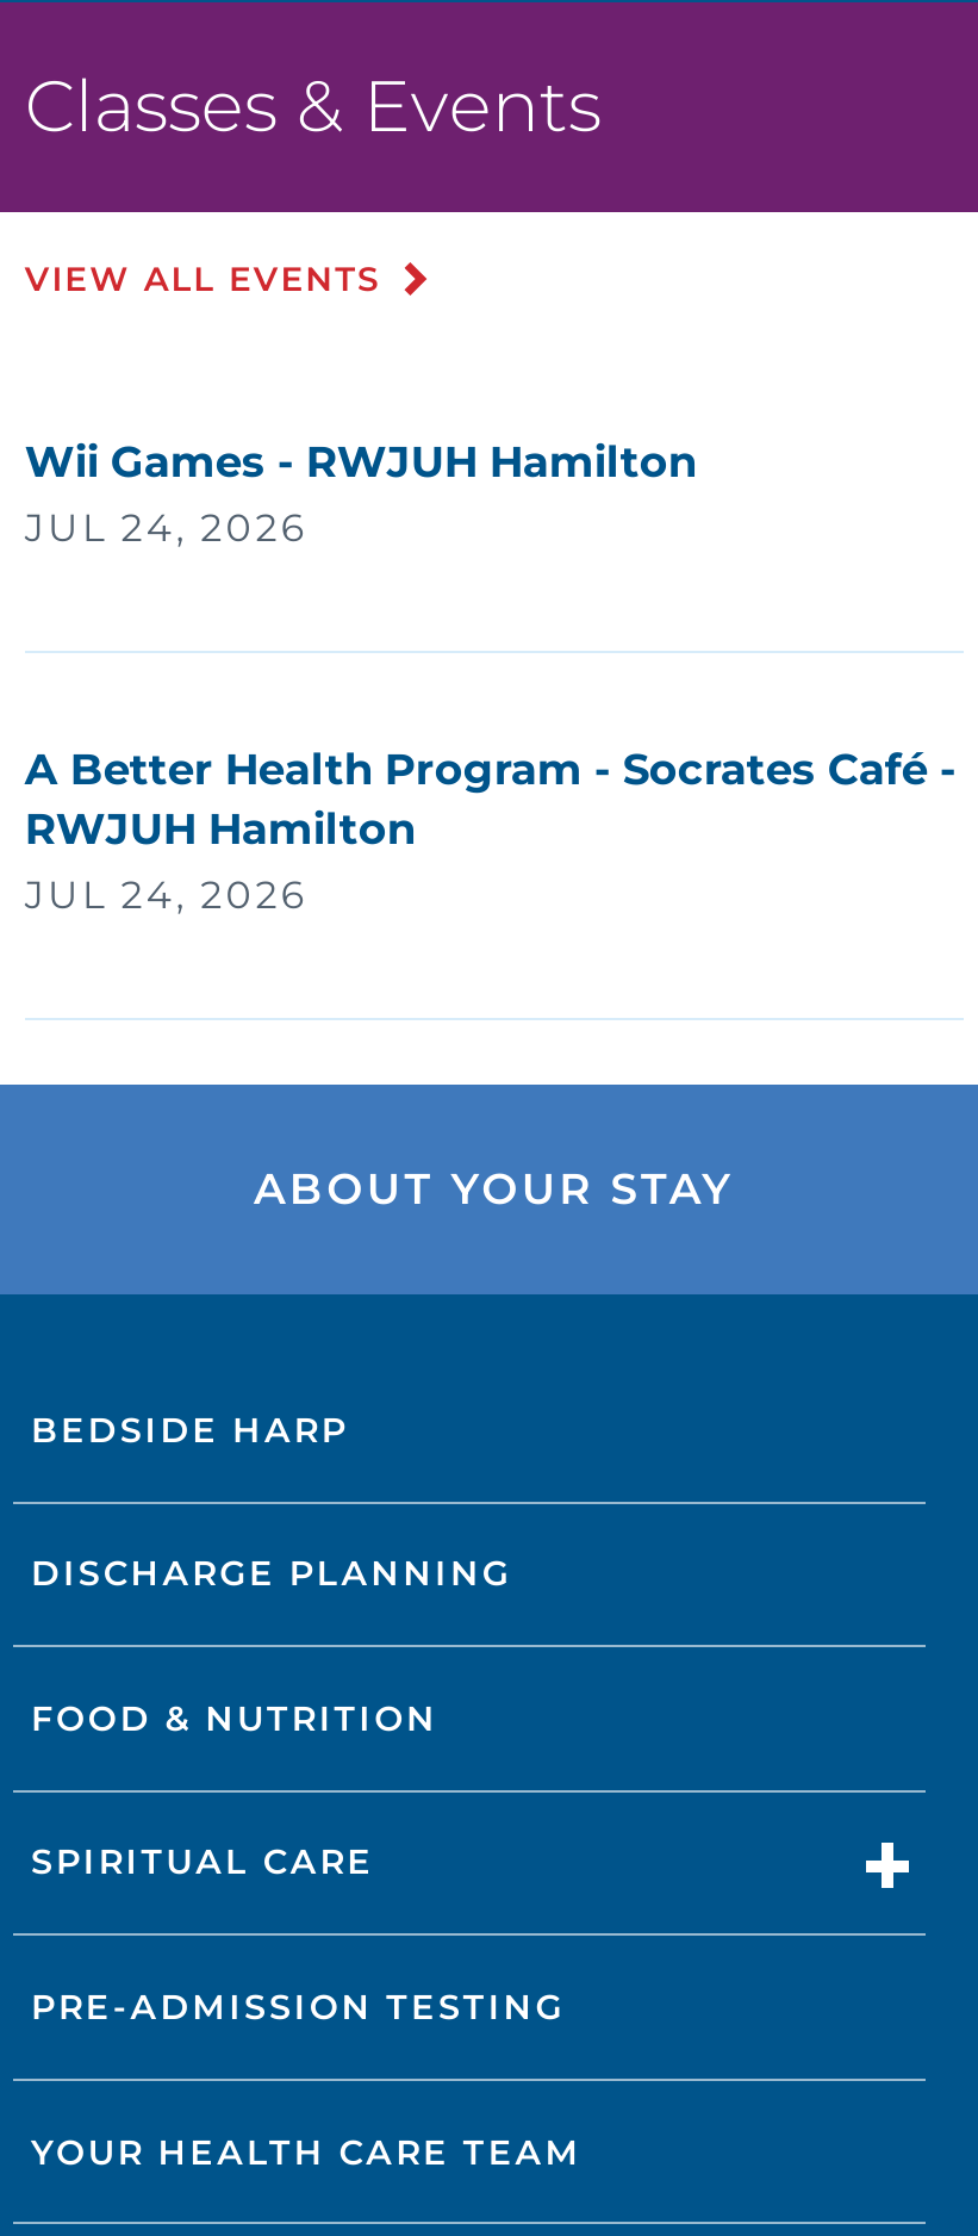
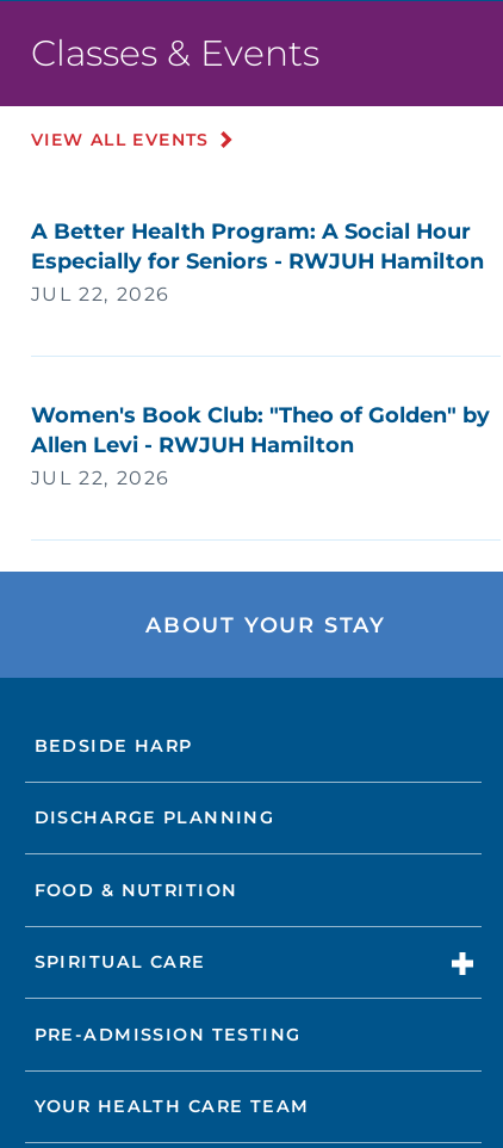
[25,436,697,551] Wii Games - RWJUH Hamilton | JUL 24, 2026 -> [31,219,484,306] A Better Health Program: A Social Hour | Especially for Seniors - RWJUH Hamilton | JUL 22, 2026
[25,743,956,917] A Better Health Program - Socrates Café - | RWJUH Hamilton | JUL 24, 2026 -> [31,402,490,489] Women's Book Club: "Theo of Golden" by | Allen Levi - RWJUH Hamilton | JUL 22, 2026

